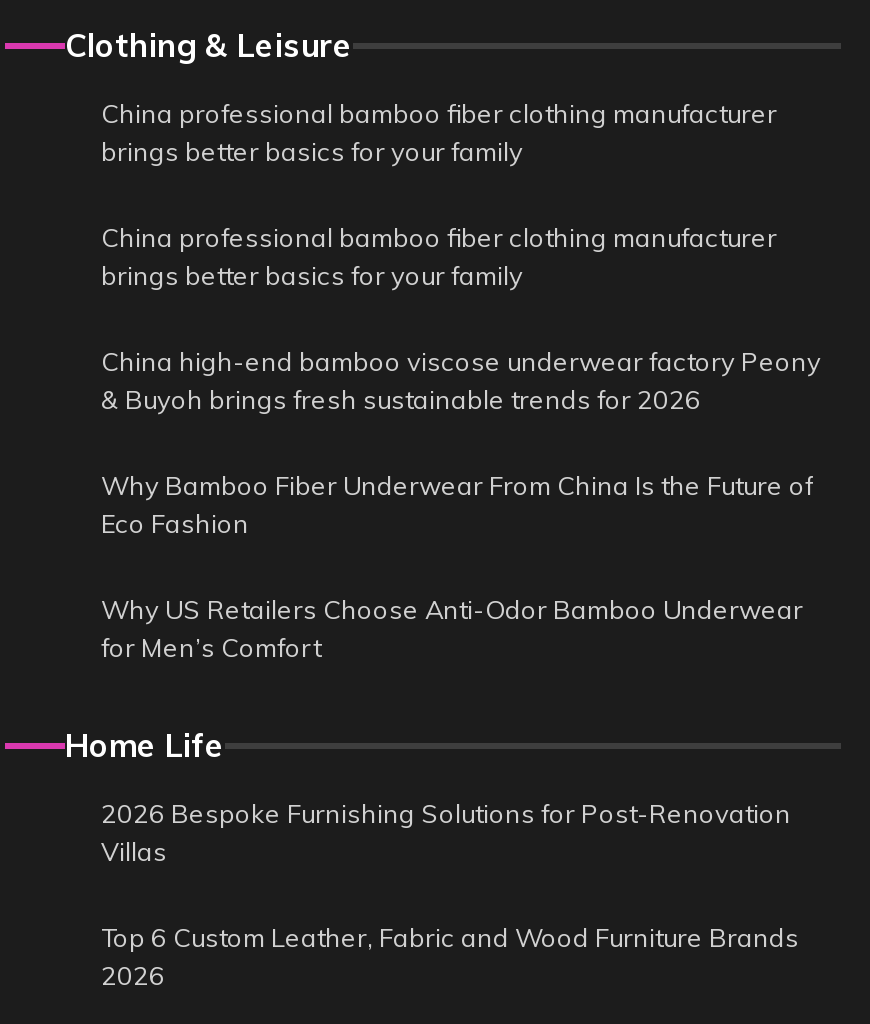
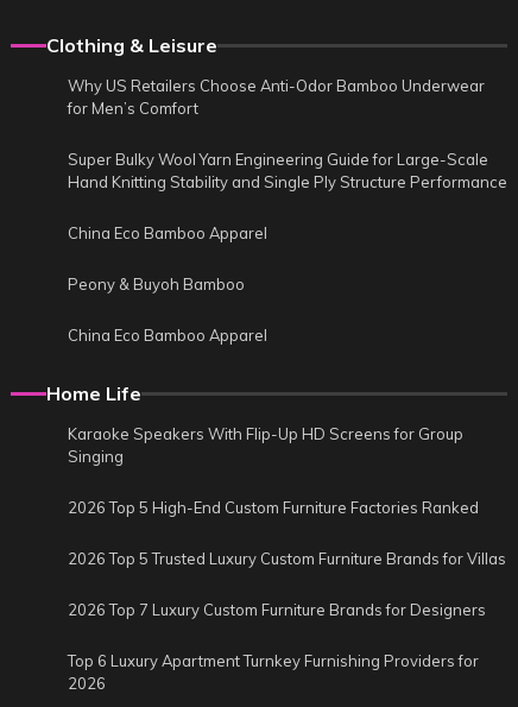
[101,97,821,539] China professional bamboo fiber clothing manufacturer | brings better basics for your family | China professional bamboo fiber clothing manufacturer | brings better basics for your family | China high-end bamboo viscose underwear factory Peony | & Buyoh brings fresh sustainable trends for 2026 | Why Bamboo Fiber Underwear From China Is the Future of | Eco Fashion -> none
moved [101,593,803,663] -> [68,76,485,118]: Why US Retailers Choose Anti-Odor Bamboo Underwear | for Men’s Comfort
none -> [68,150,507,345] Super Bulky Wool Yarn Engineering Guide for Large-Scale | Hand Knitting Stability and Single Ply Structure Performance | China Eco Bamboo Apparel | Peony & Buyoh Bamboo | China Eco Bamboo Apparel
moved [65,725,225,765] -> [46,382,141,405]: Home Life
[101,797,799,953] 2026 Bespoke Furnishing Solutions for Post-Renovation | Villas | Top 6 Custom Leather, Fabric and Wood Furniture Brands -> [68,424,506,670] Karaoke Speakers With Flip-Up HD Screens for Group | Singing | 2026 Top 5 High-End Custom Furniture Factories Ranked | 2026 Top 5 Trusted Luxury Custom Furniture Brands for Villas | 2026 Top 7 Luxury Custom Furniture Brands for Designers | Top 6 Luxury Apartment Turnkey Furnishing Providers for

